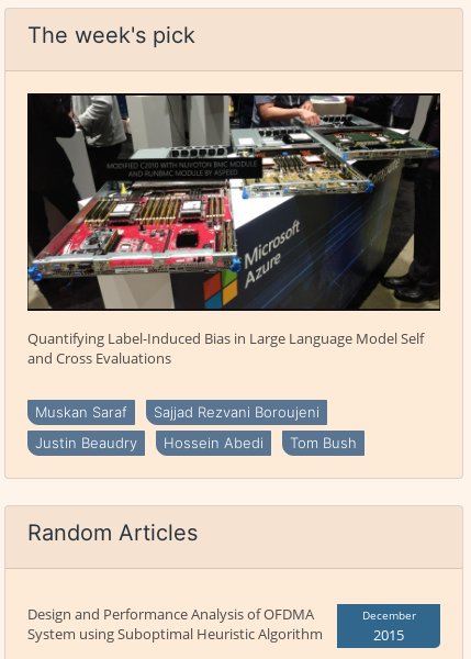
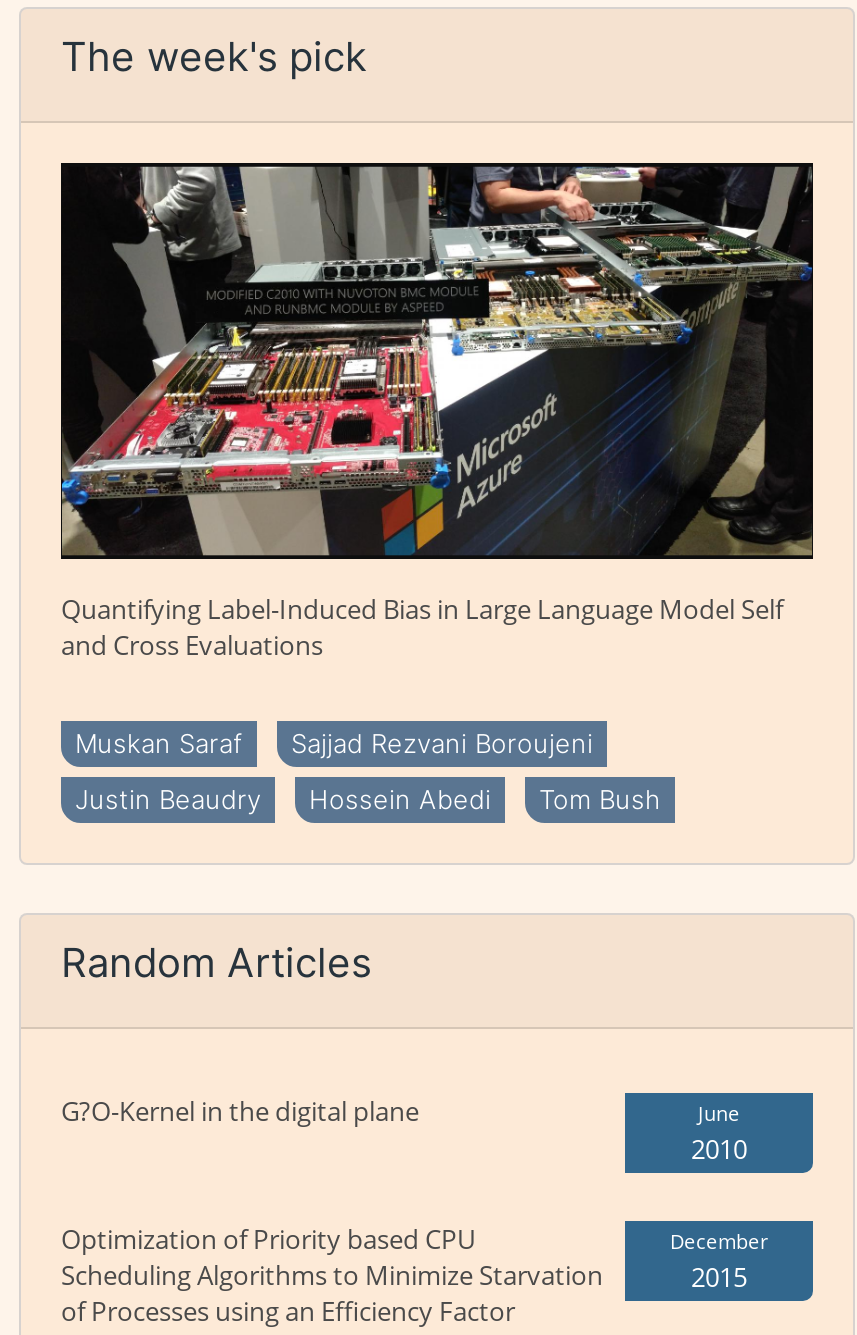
[27,604,323,644] Design and Performance Analysis of OFDMA | System using Suboptimal Heuristic Algorithm -> [61,1093,747,1329] G?O-Kernel in the digital plane | June | 2010 | Optimization of Priority based CPU | Scheduling Algorithms to Minimize Starvation | of Processes using an Efficiency Factor

